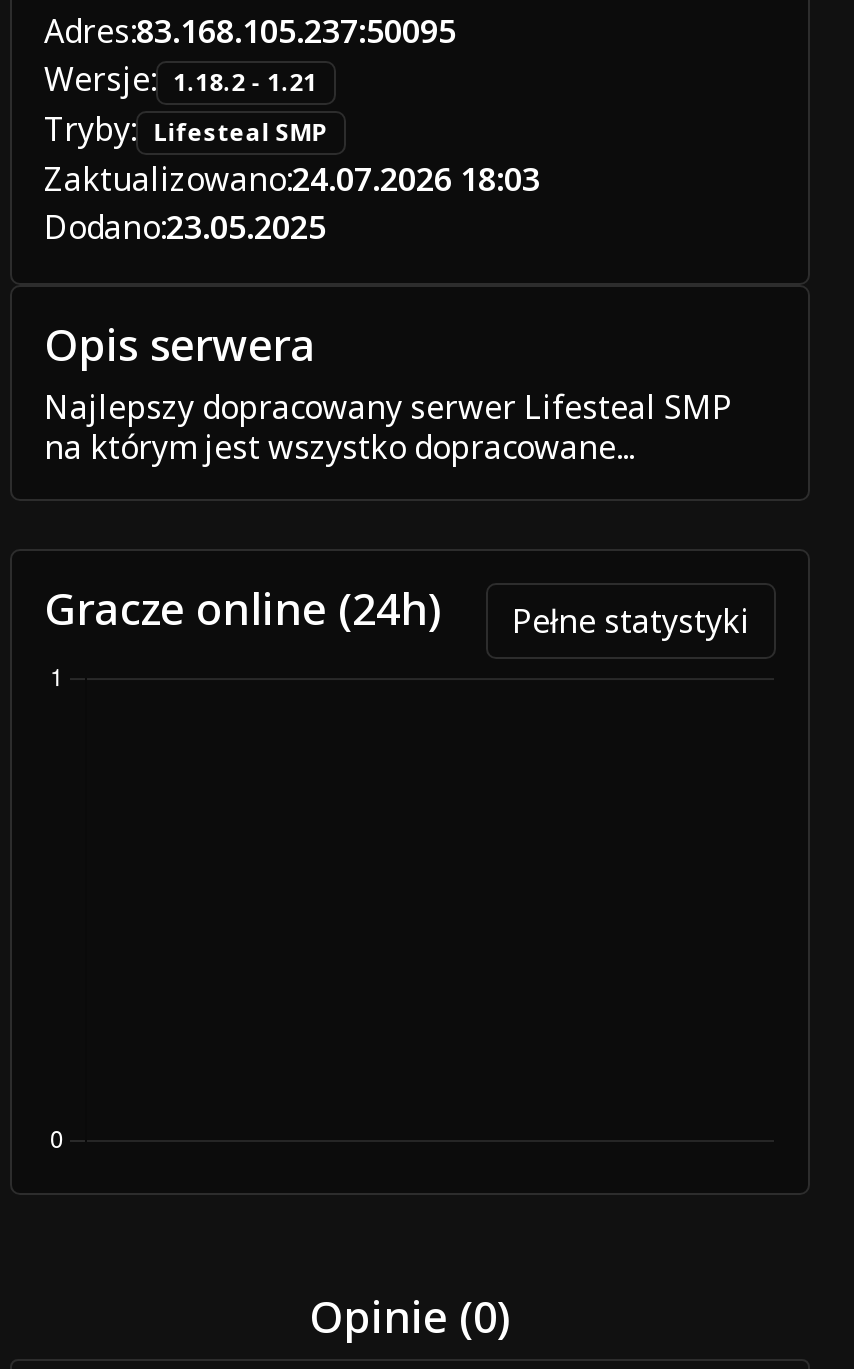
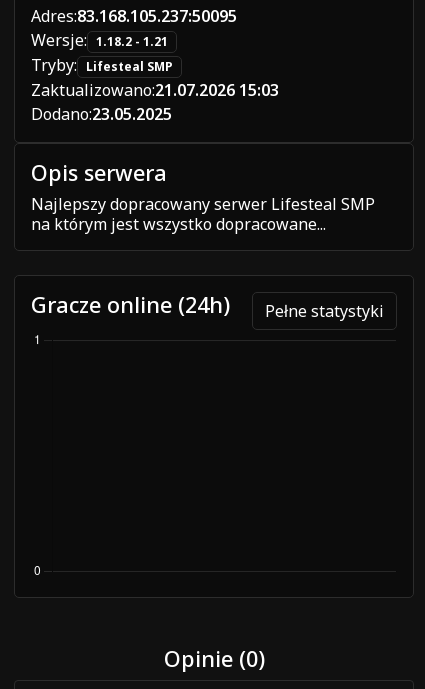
[44,158,540,202] Zaktualizowano:24.07.2026 18:03 -> [31,79,279,101] Zaktualizowano:21.07.2026 15:03

